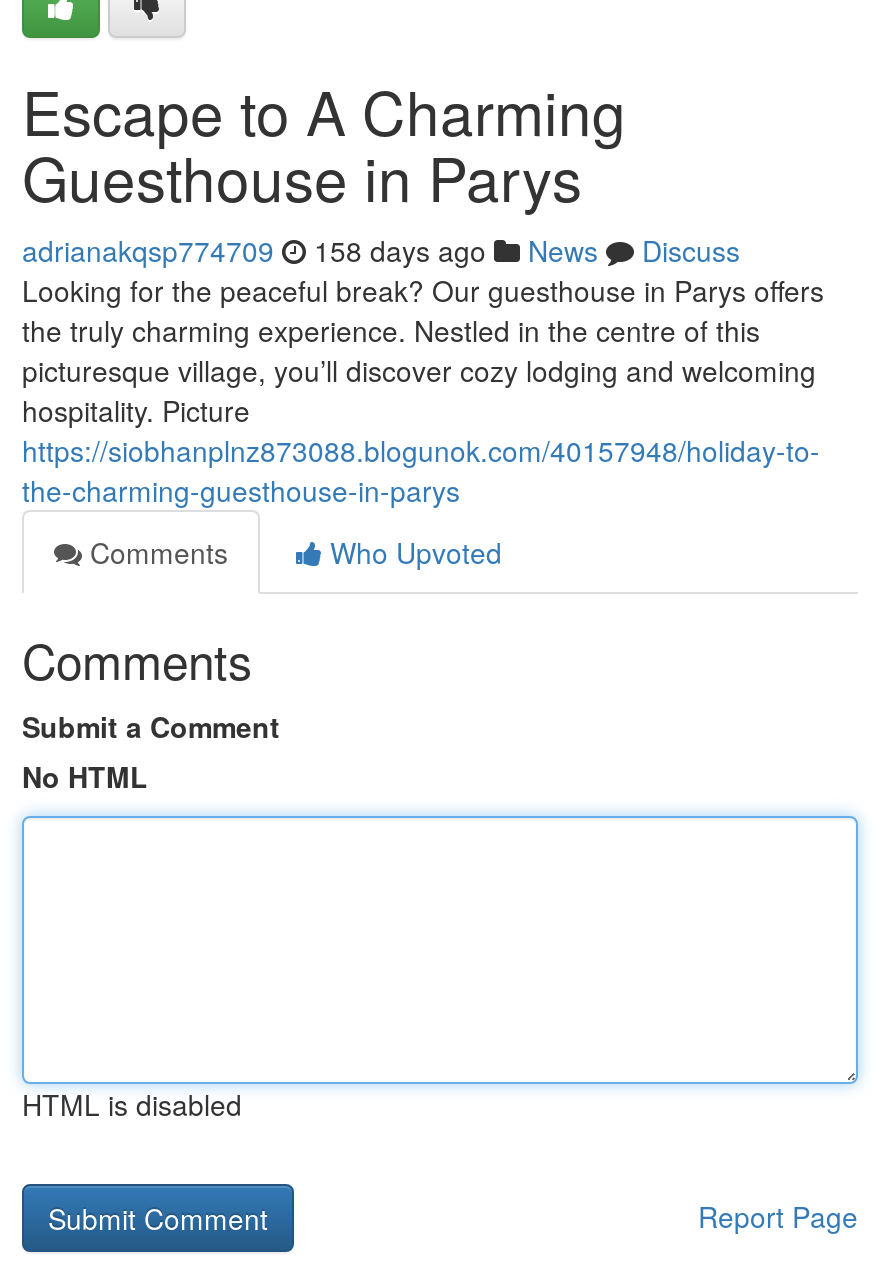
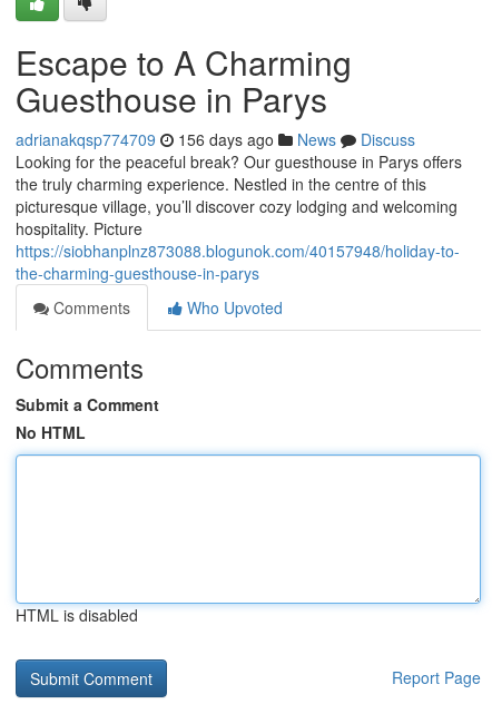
[22,230,740,270] adrianakqsp774709 158 days ago News Discuss -> [16,128,415,150] adrianakqsp774709 156 days ago News Discuss

